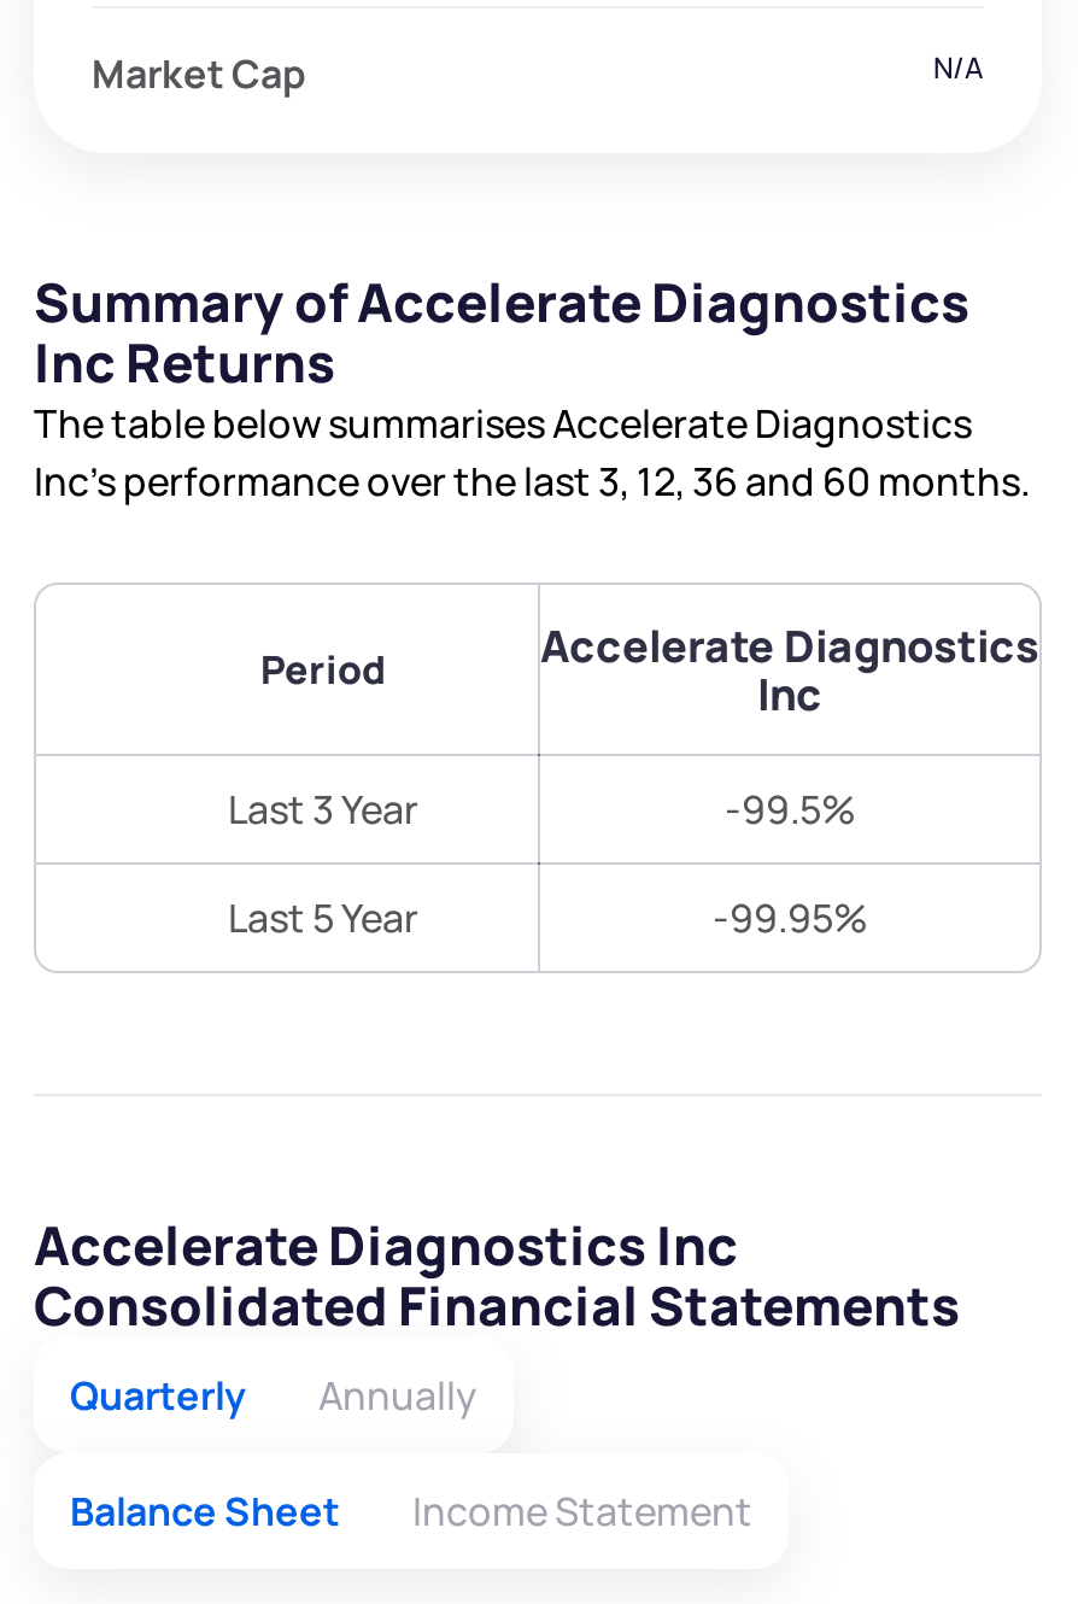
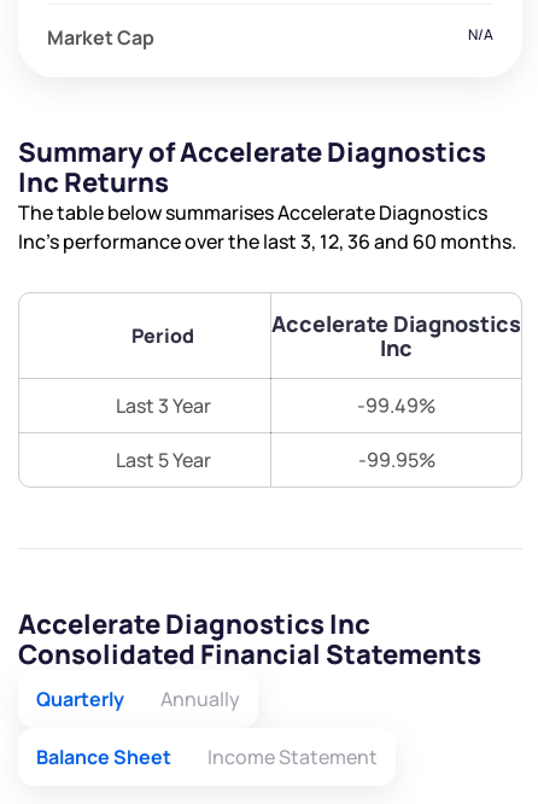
[725,784,855,837] -99.5% -> [357,393,435,420] -99.49%

